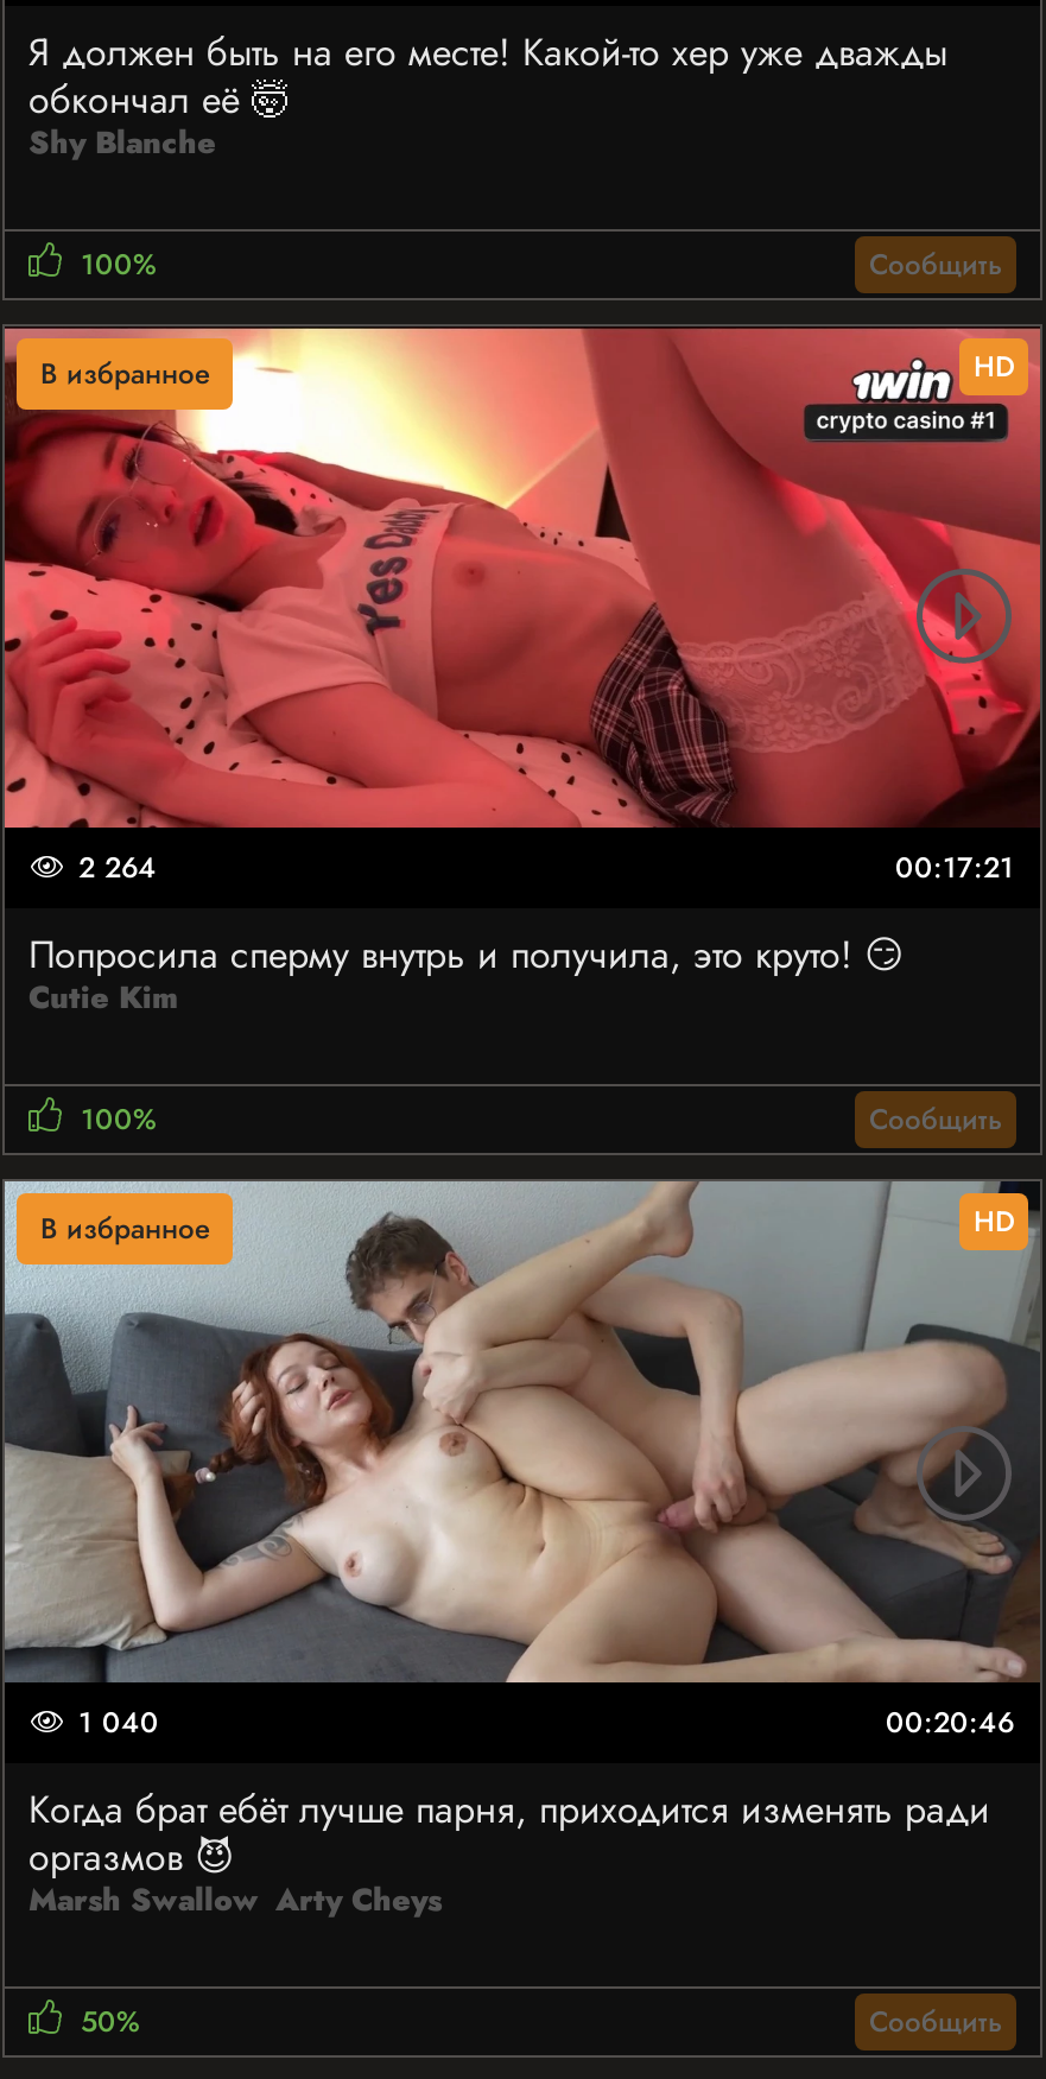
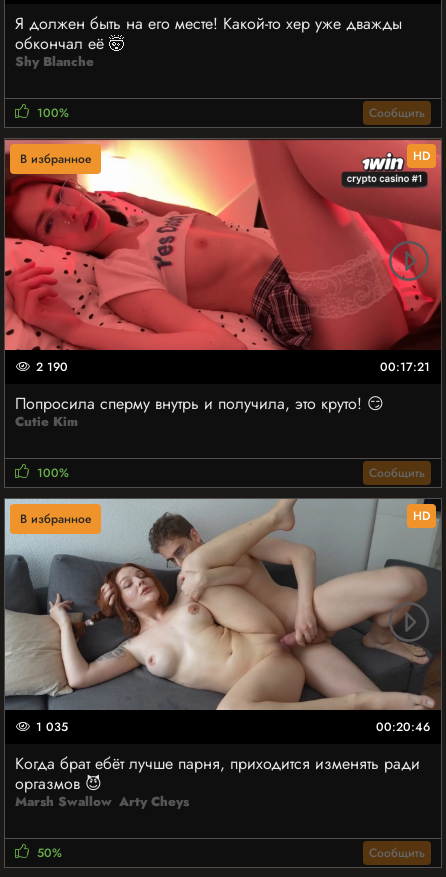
[78,847,157,889] 2 264 -> [36,358,68,376] 2 190
[78,1702,159,1745] 1 040 -> [36,718,68,736] 1 035

